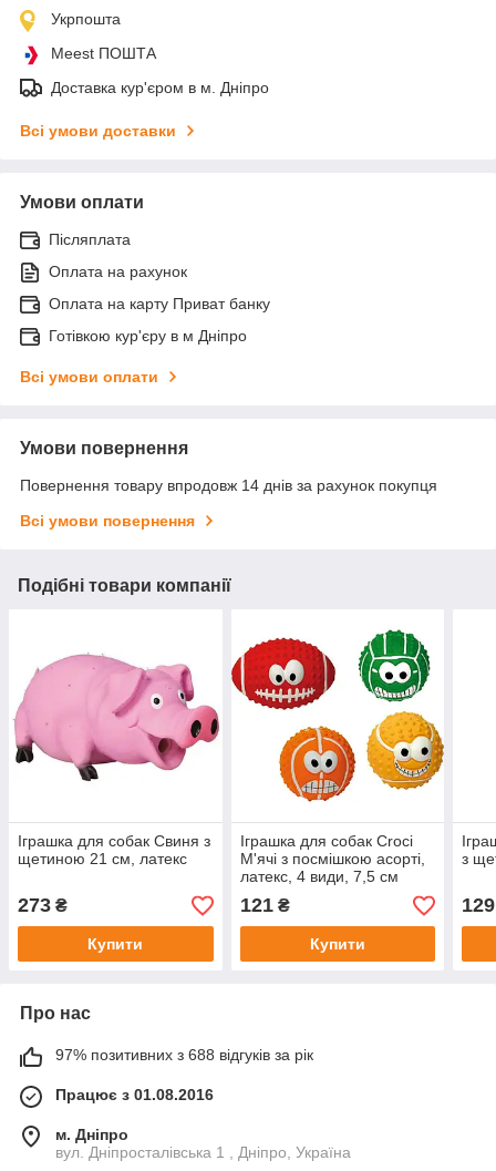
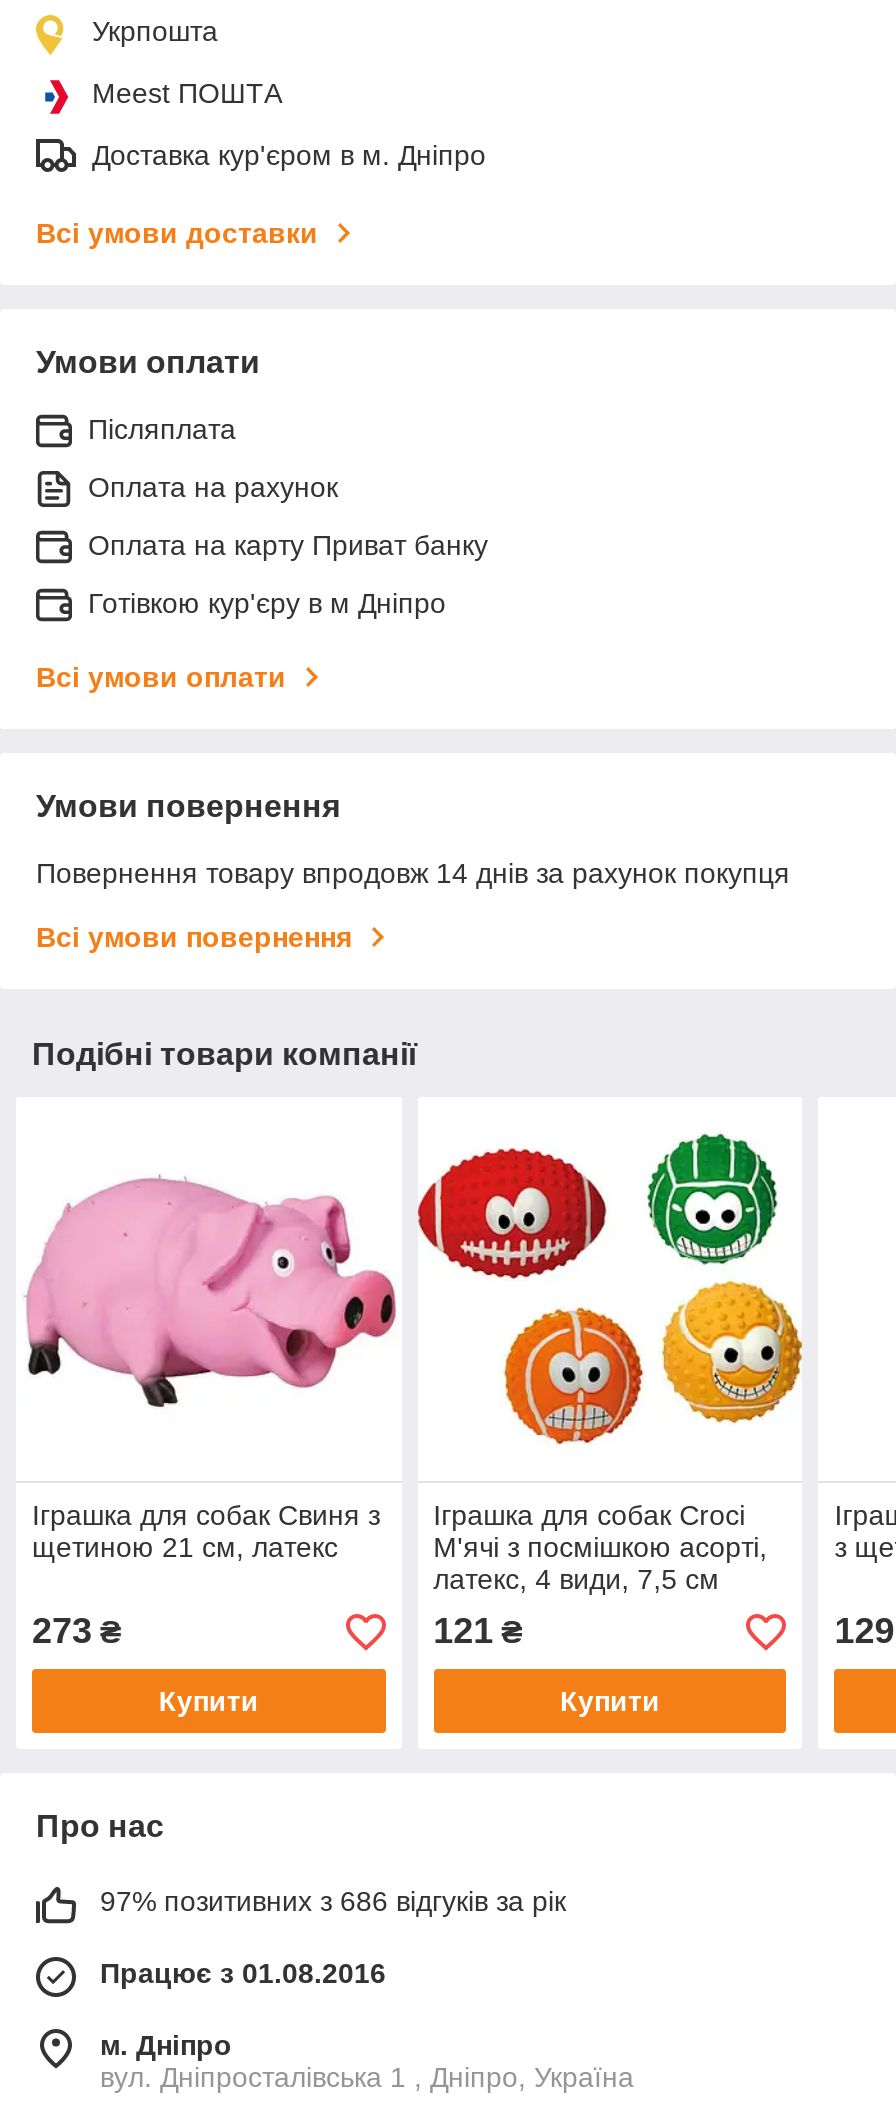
[55,1046,313,1064] 97% позитивних з 688 відгуків за рік -> [100,1886,566,1918] 97% позитивних з 686 відгуків за рік

